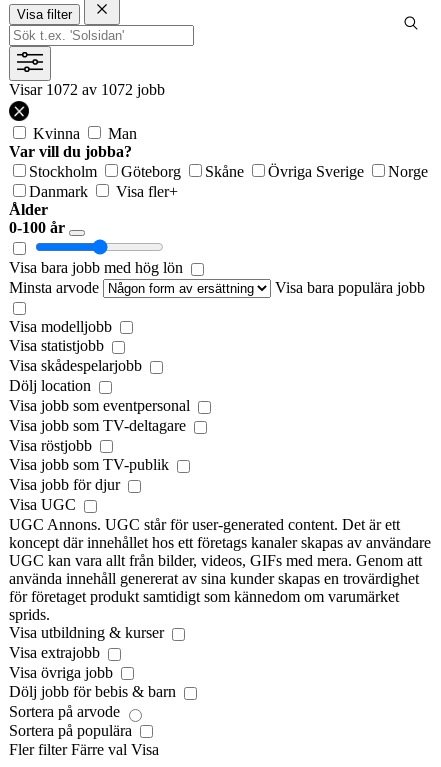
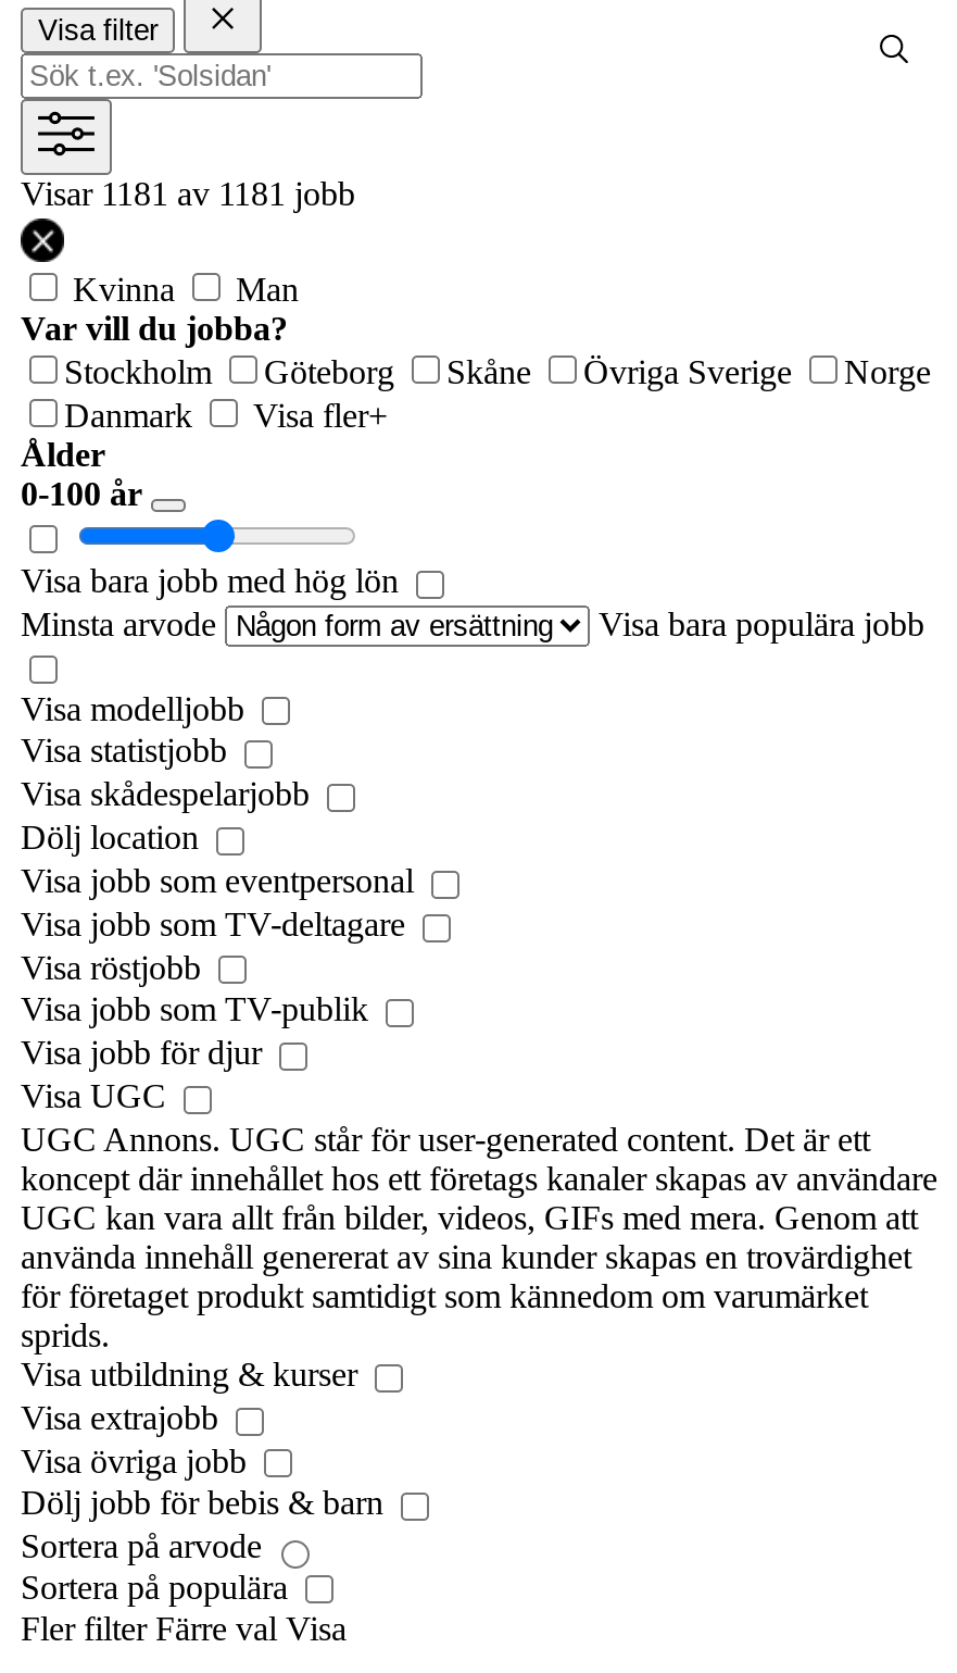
[9,81,165,98] Visar1072 av 1072 jobb -> [21,175,355,212] Visar1181 av 1181 jobb

